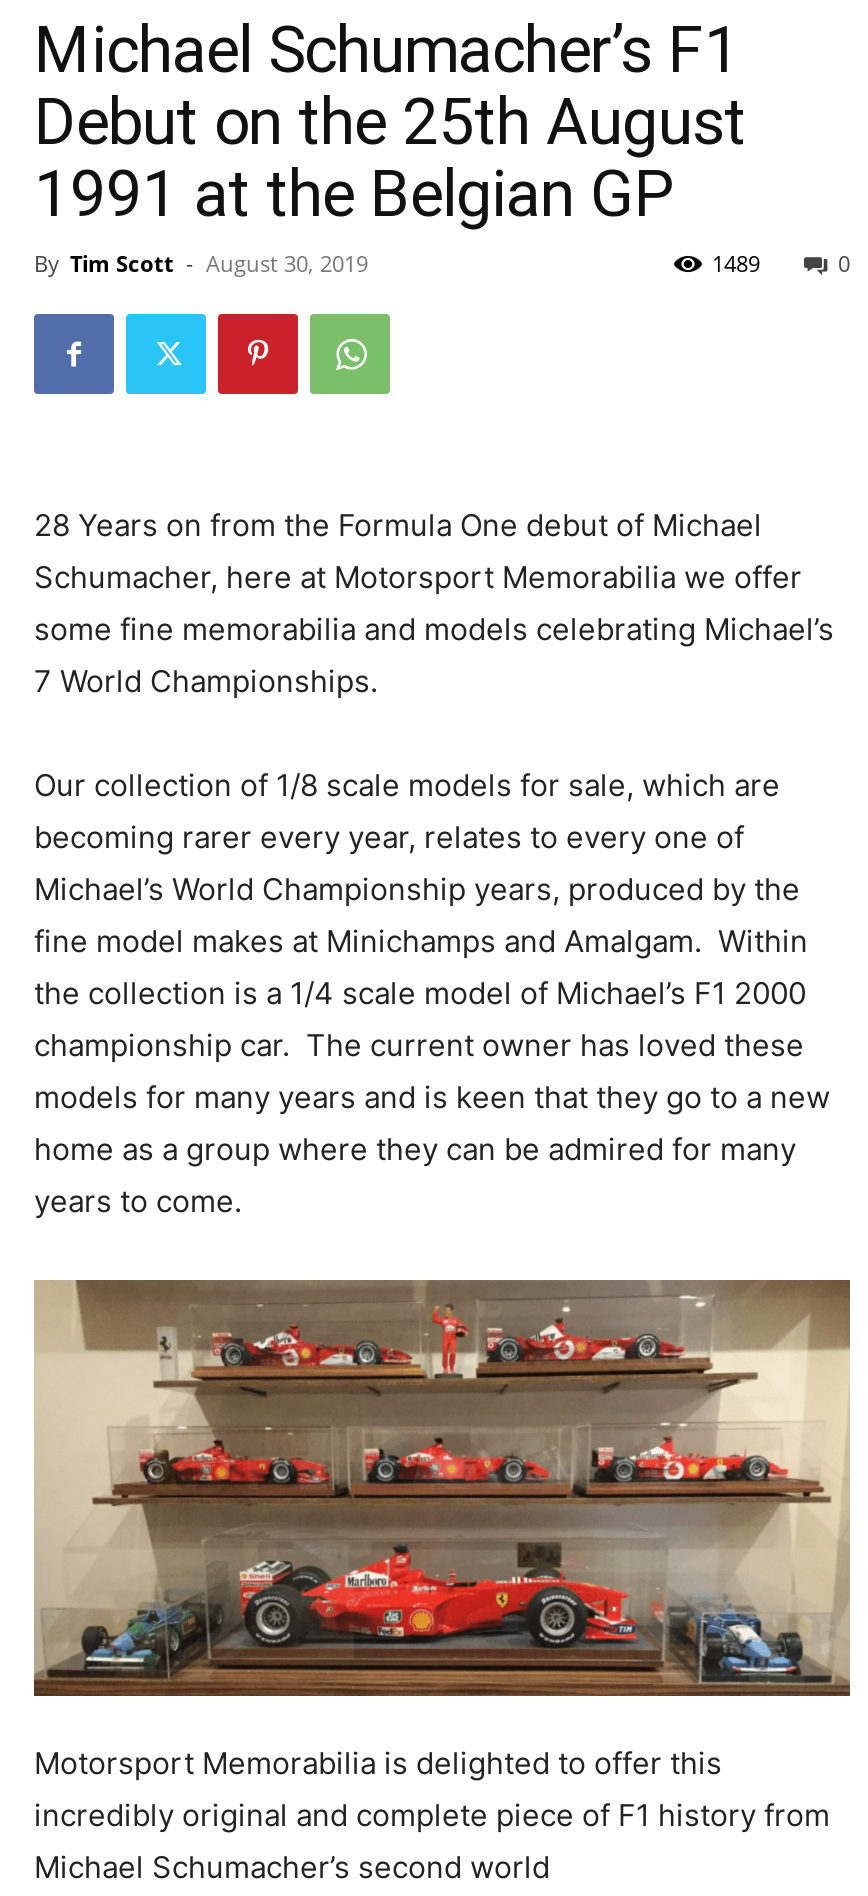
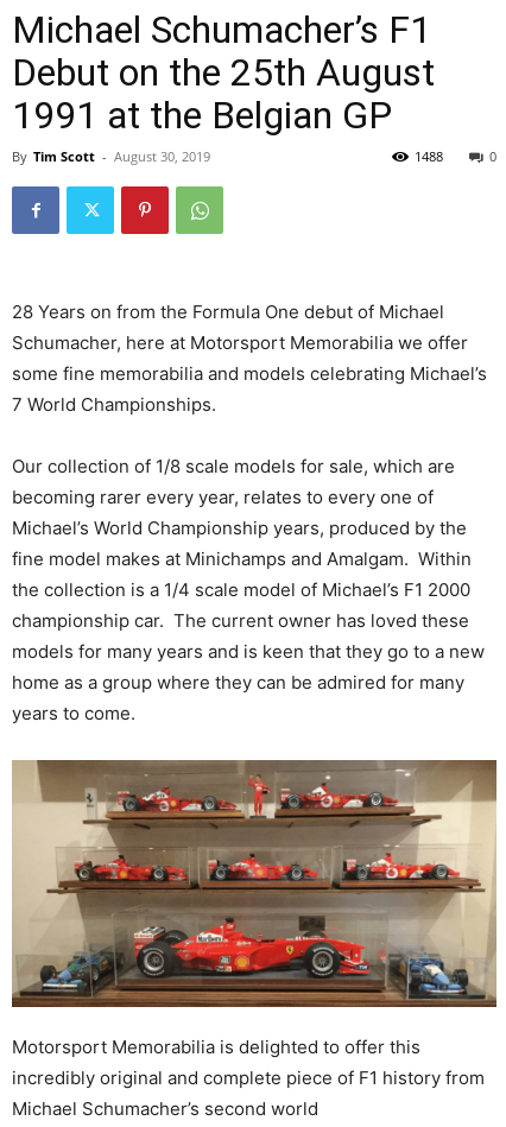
[712,248,760,278] 1489 -> [415,147,443,165] 1488

